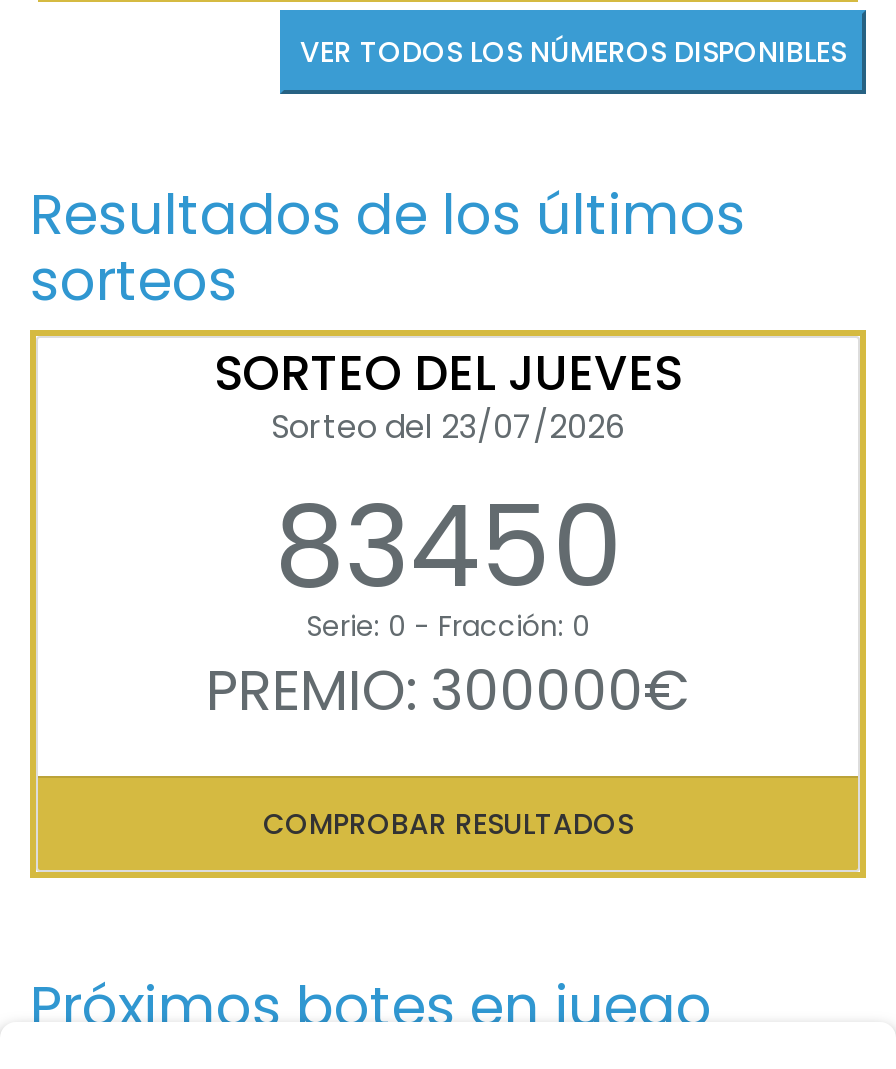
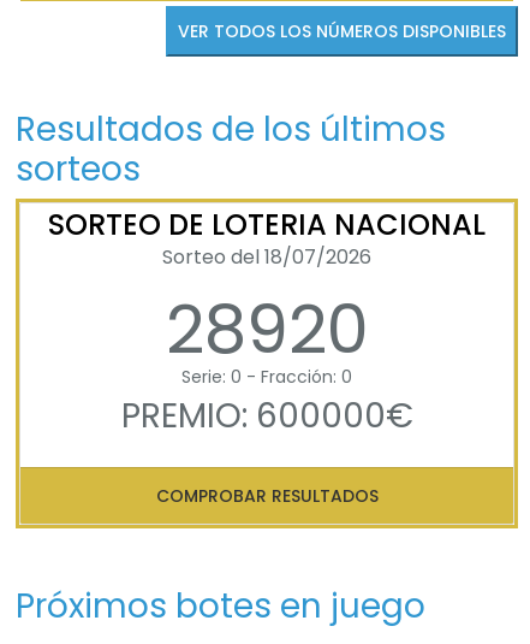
[214,340,682,626] SORTEO DEL JUEVES | Sorteo del 23/07/2026 | 83450 -> [48,205,486,377] SORTEO DE LOTERIA NACIONAL | Sorteo del 18/07/2026 | 28920
[206,652,690,730] PREMIO: 300000€ -> [121,393,413,440] PREMIO: 600000€

